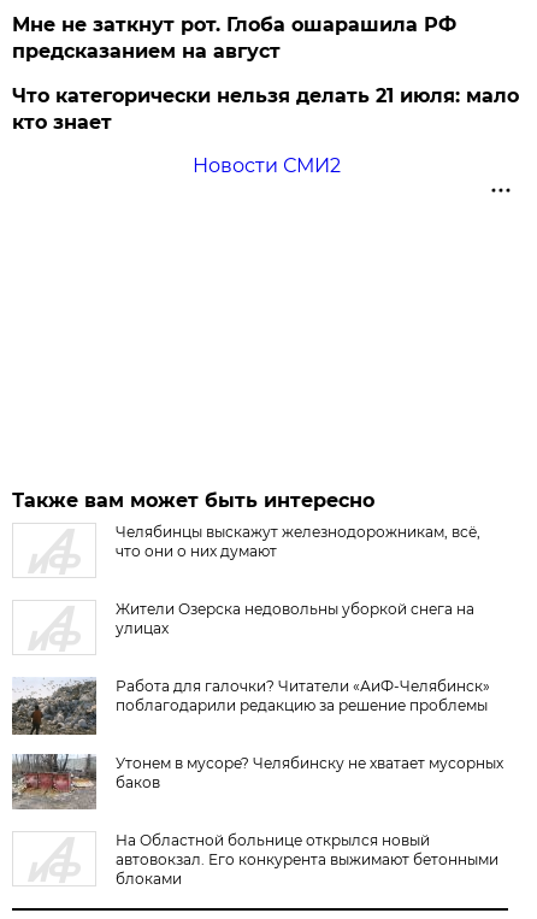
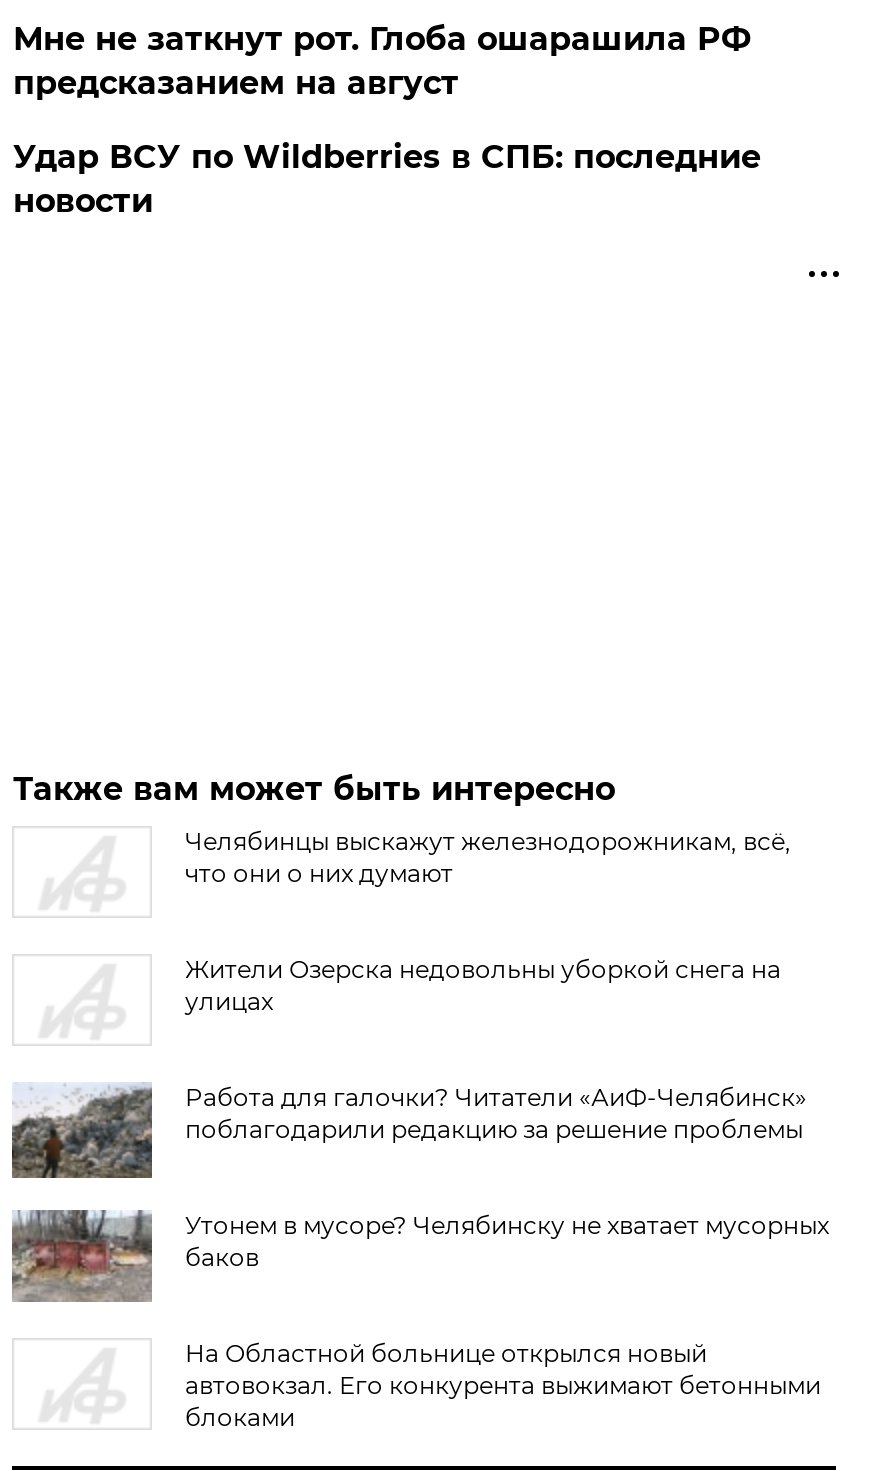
[13,84,519,177] Что категорически нельзя делать 21 июля: мало | кто знает | Новости СМИ2 -> [13,138,761,220] Удар ВСУ по Wildberries в СПБ: последние | новости

